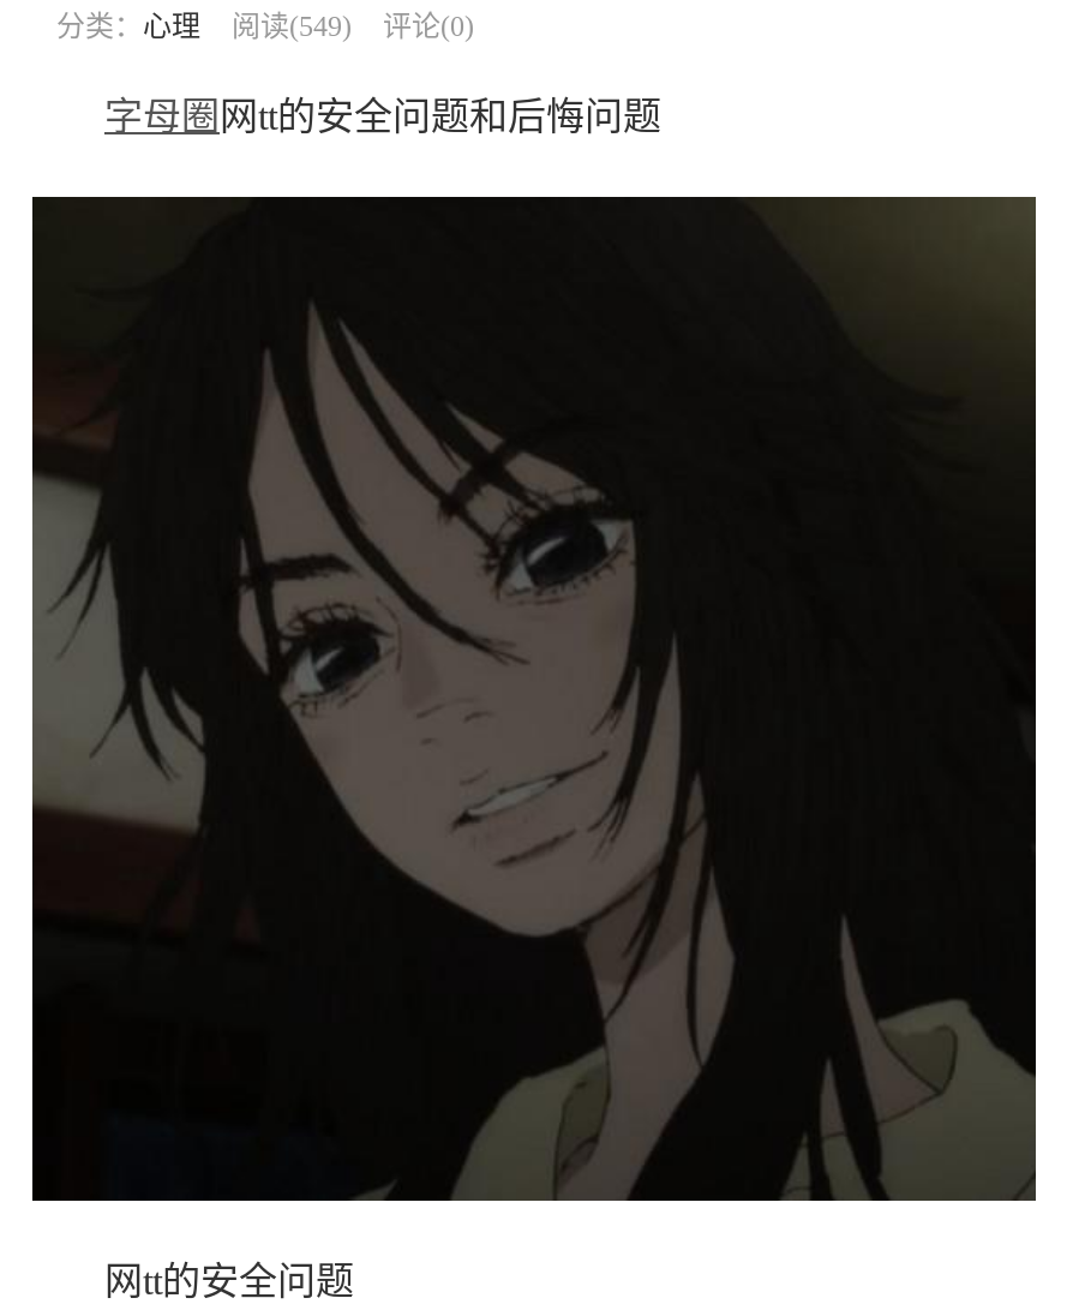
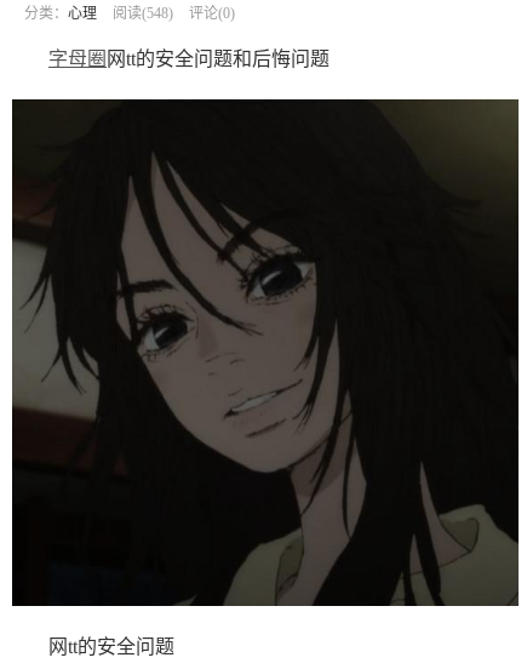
[56,10,474,43] 分类：心理 阅读(549) 评论(0) -> [24,5,235,22] 分类：心理 阅读(548) 评论(0)

